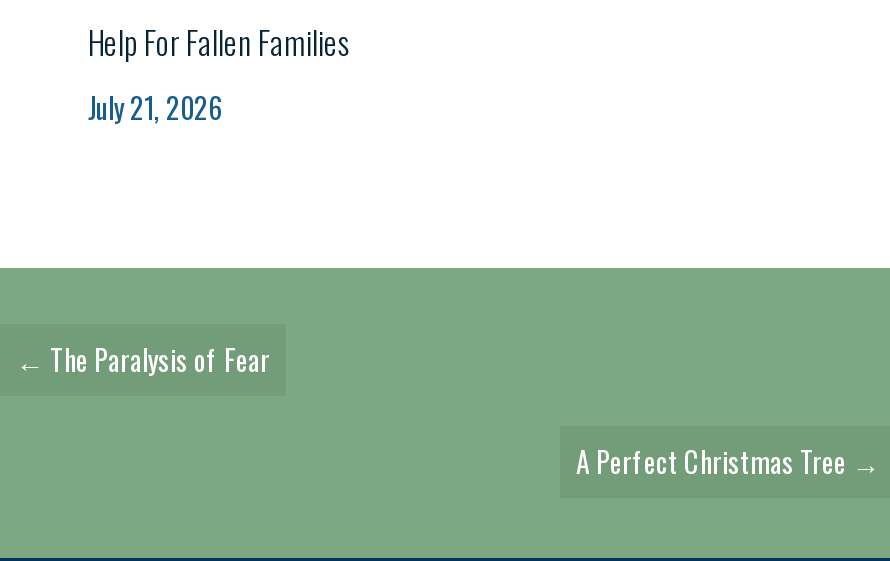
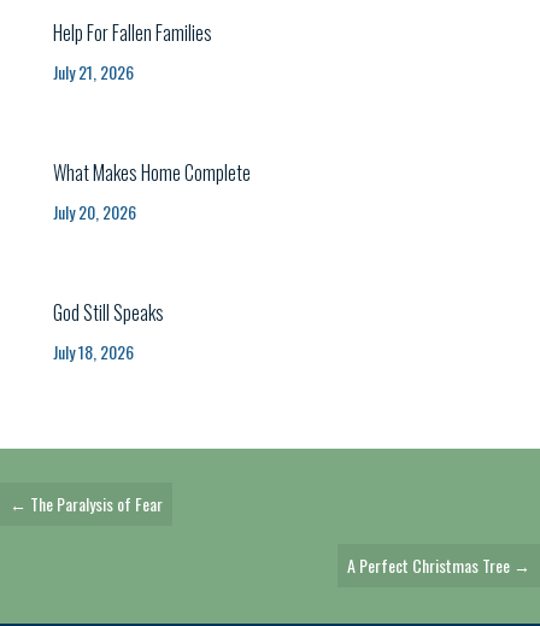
none -> [53,158,251,224] What Makes Home Complete | July 20, 2026
none -> [53,297,164,364] God Still Speaks | July 18, 2026

